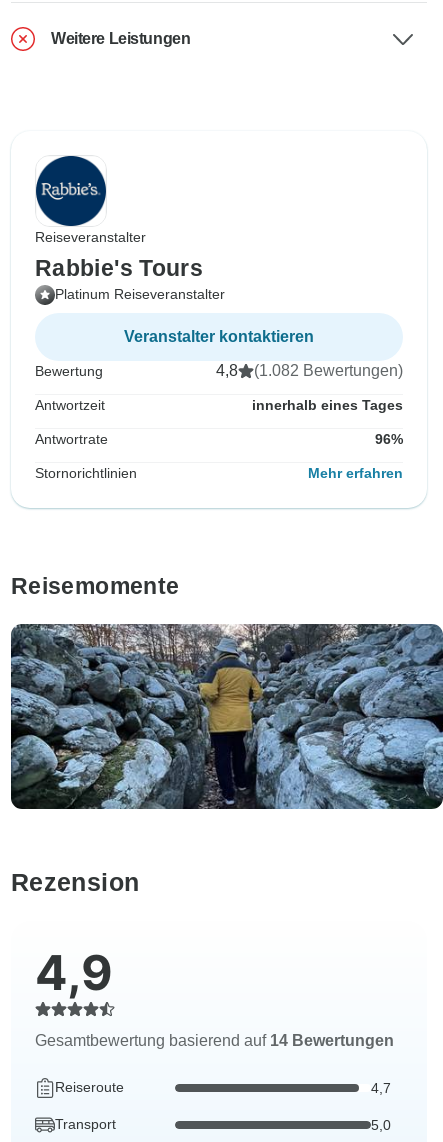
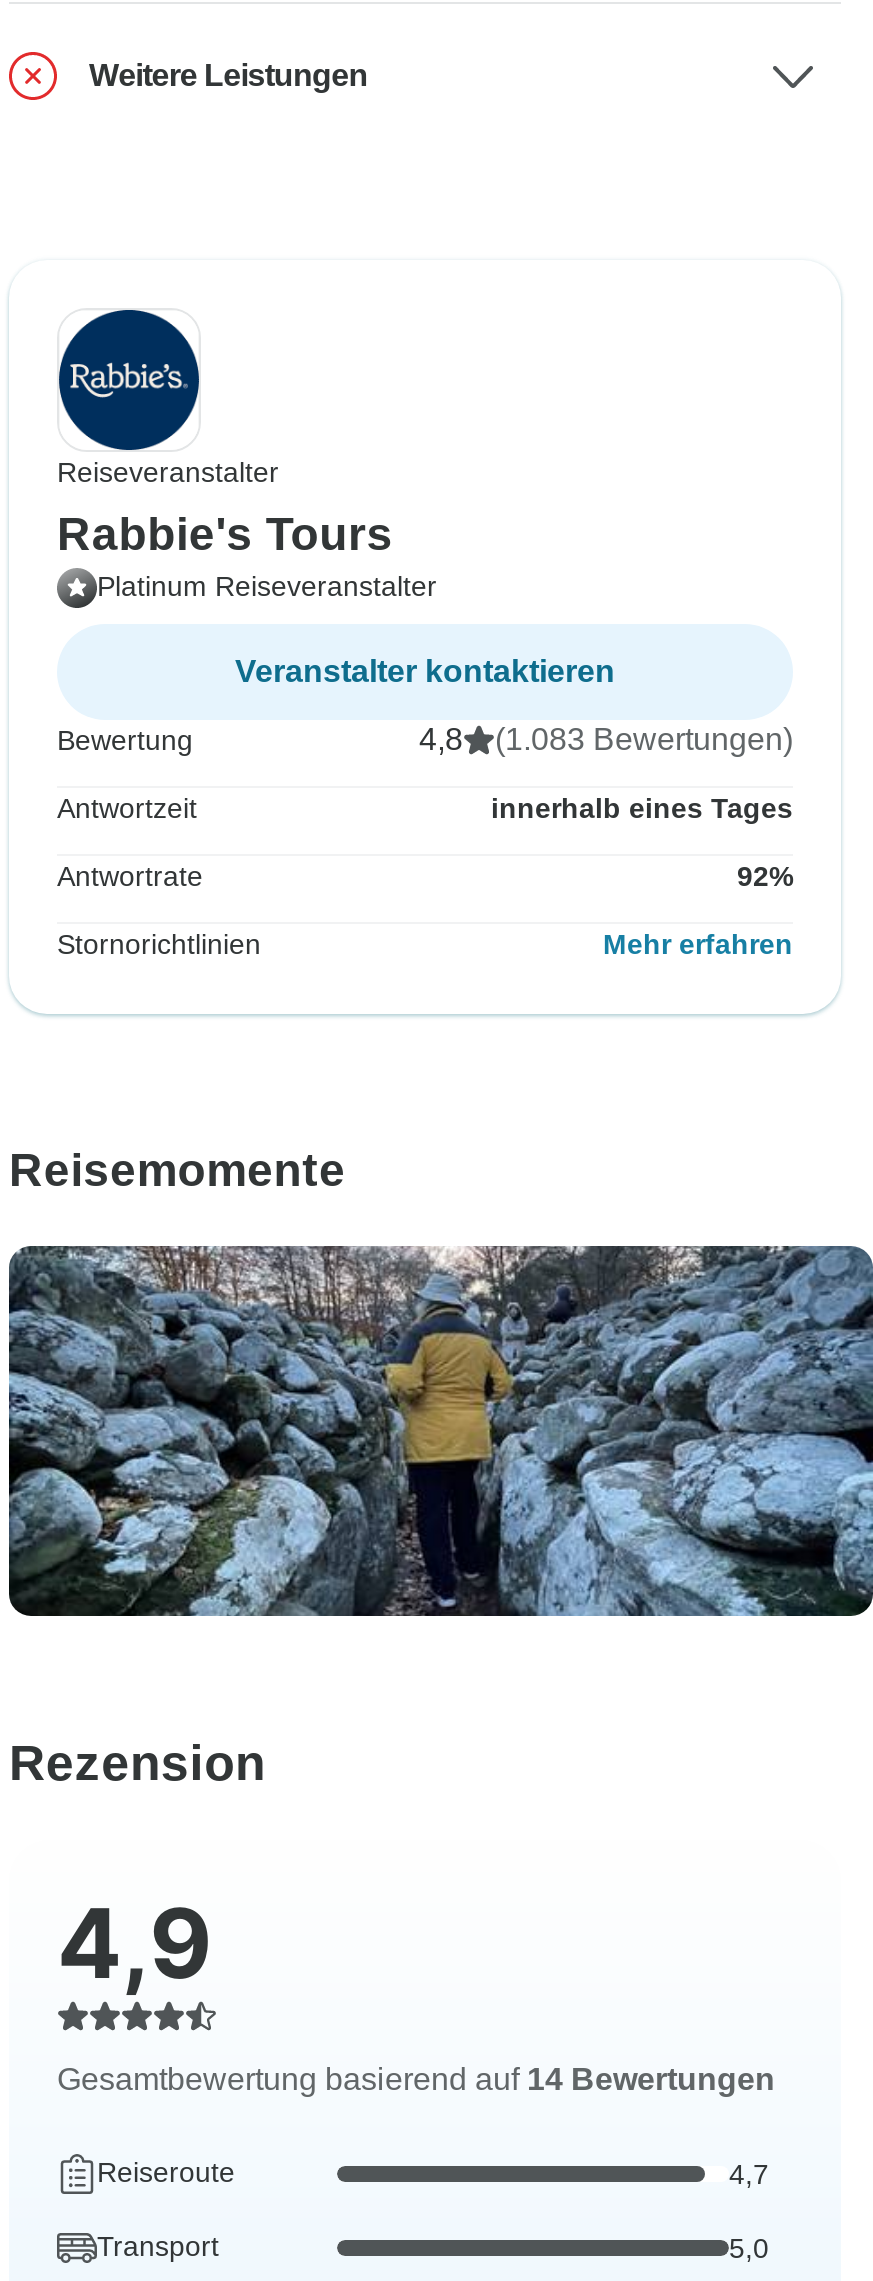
[216,362,403,379] 4,8 (1.082 Bewertungen) -> [419,723,793,757] 4,8 (1.083 Bewertungen)
[375,431,403,447] 96% -> [737,861,793,893] 92%

